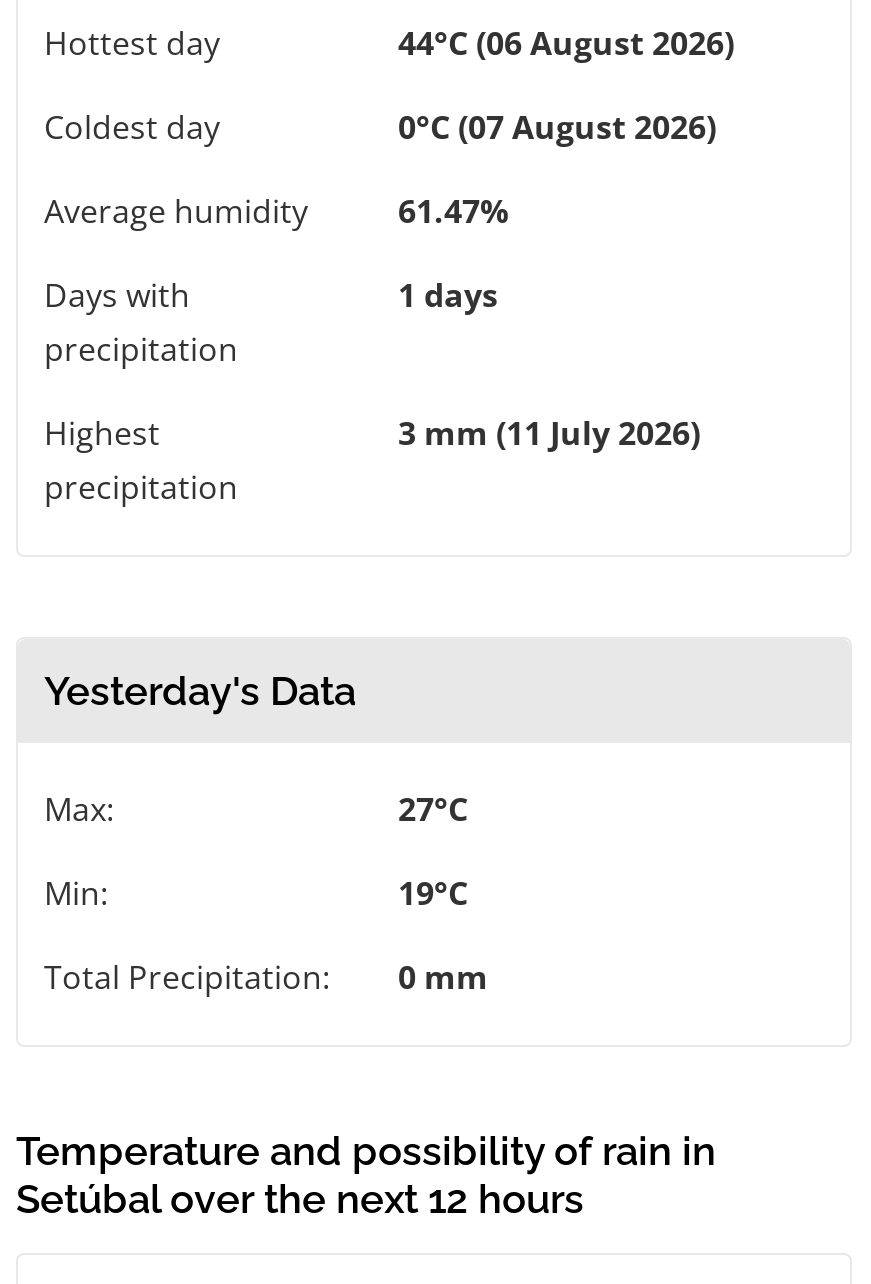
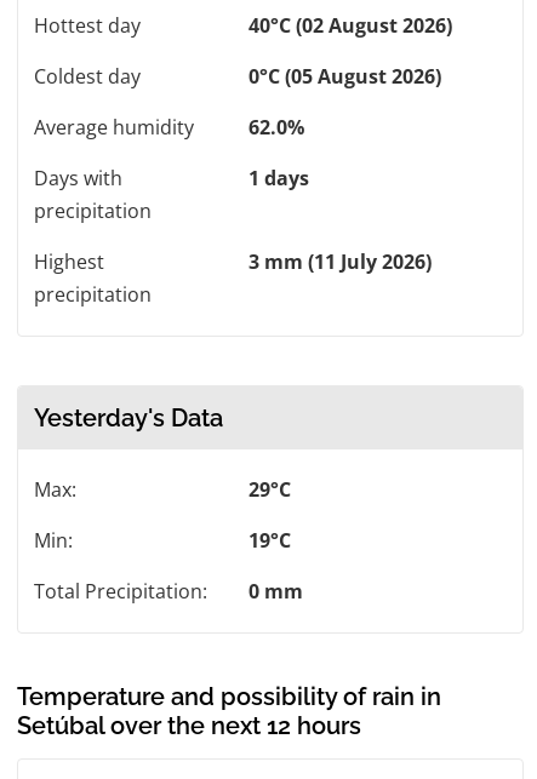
[398,20,734,64] 44°C (06 August 2026) -> [248,12,452,38] 40°C (02 August 2026)
[398,104,716,148] 0°C (07 August 2026) -> [248,63,441,89] 0°C (05 August 2026)
[398,188,508,232] 61.47% -> [248,114,304,140] 62.0%
[398,786,468,830] 27°C -> [248,476,291,502] 29°C

